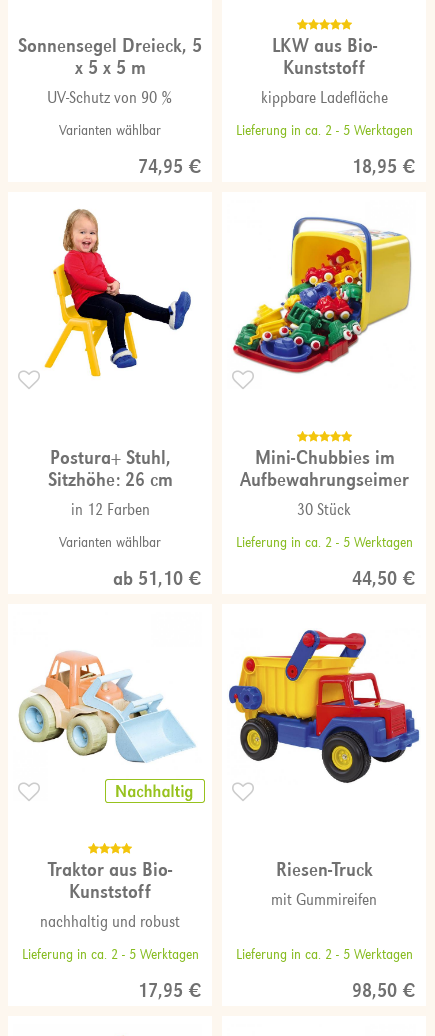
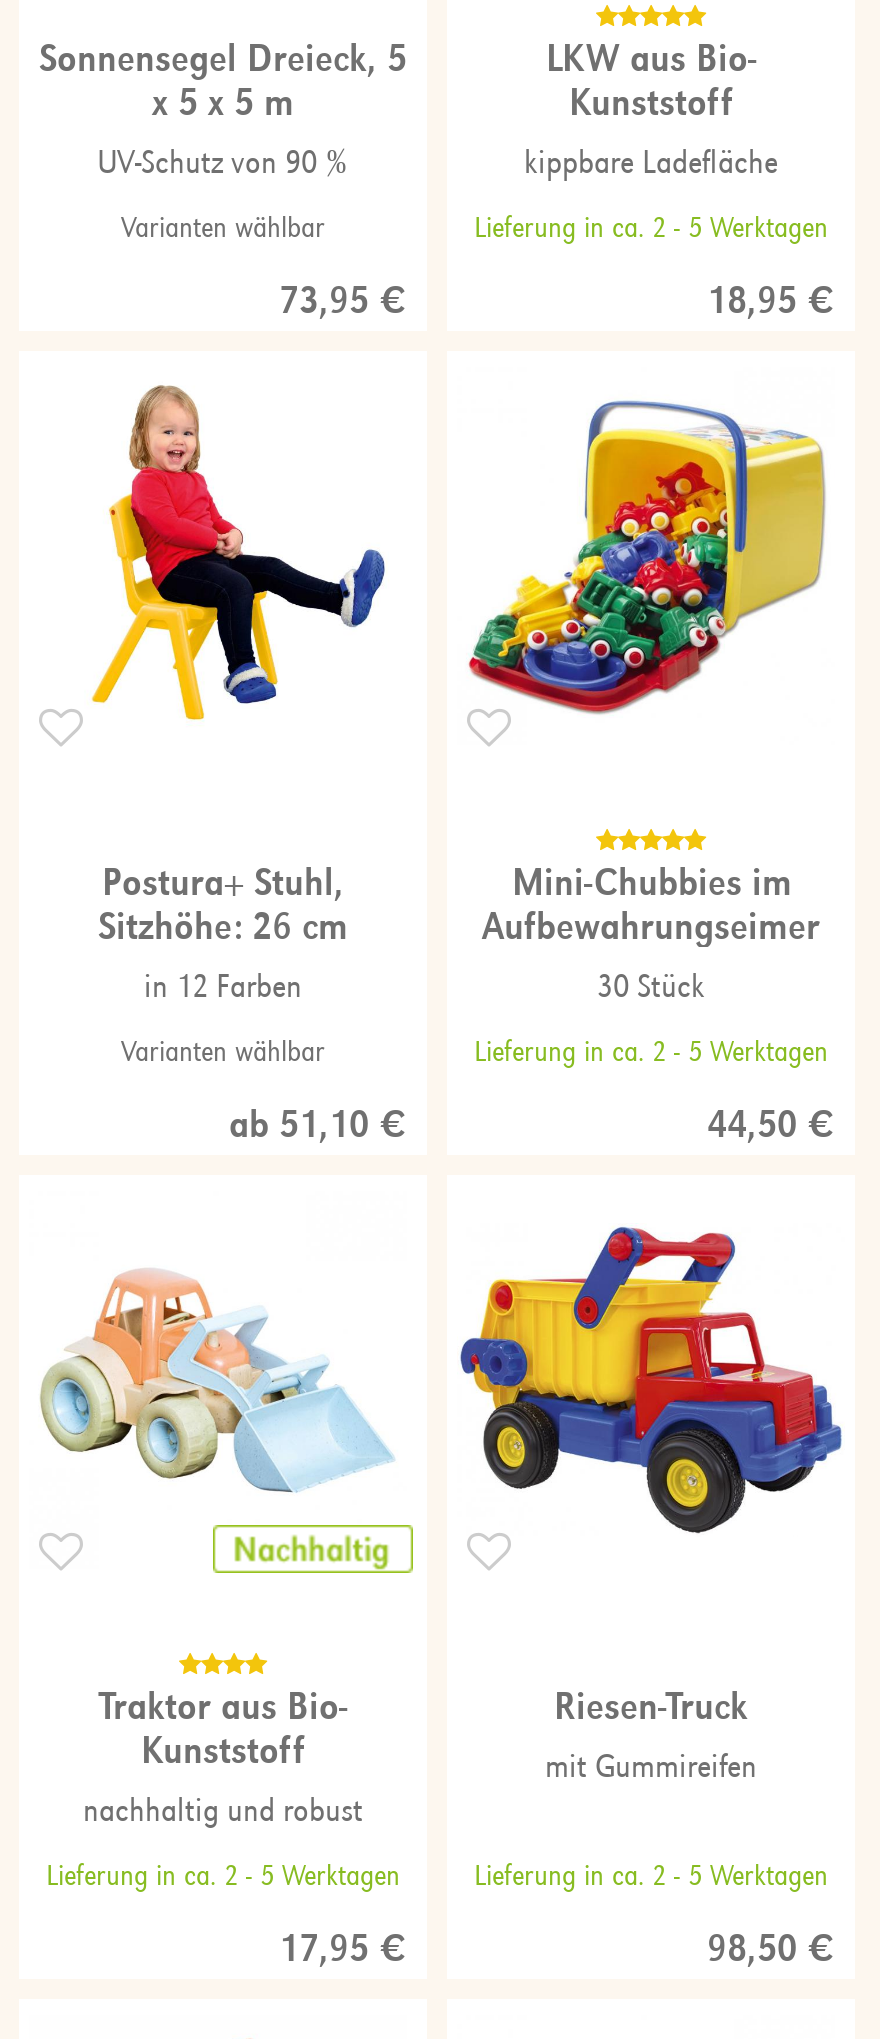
[138,154,202,178] 74,95 € -> [279,275,407,323] 73,95 €

